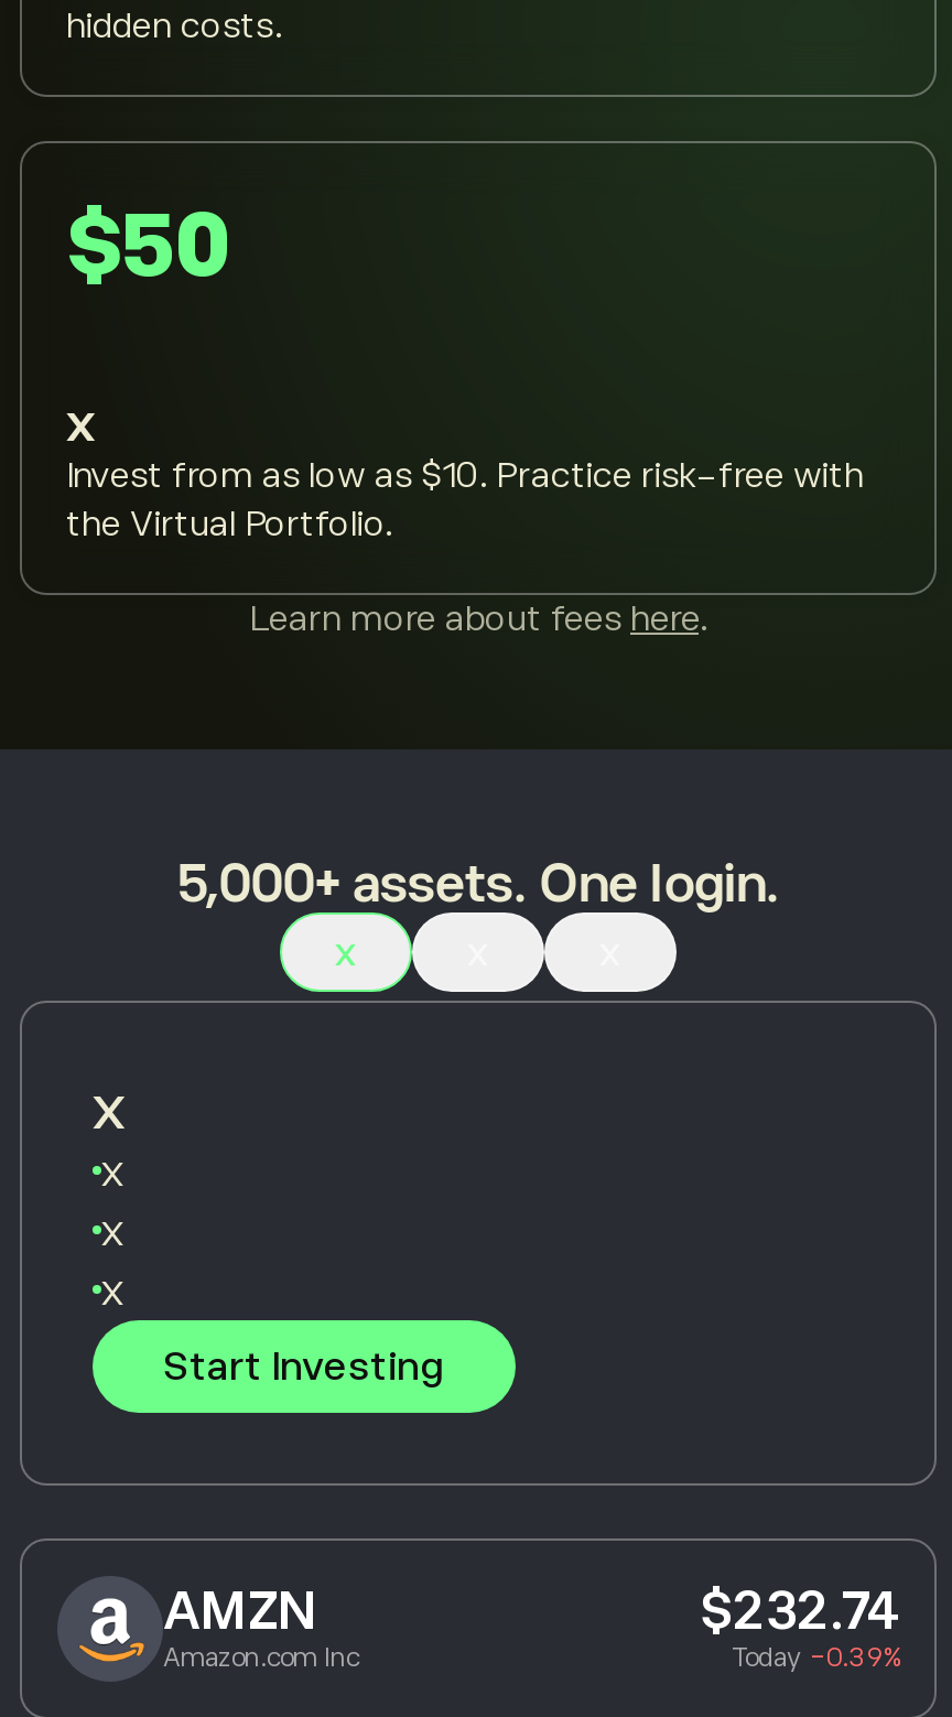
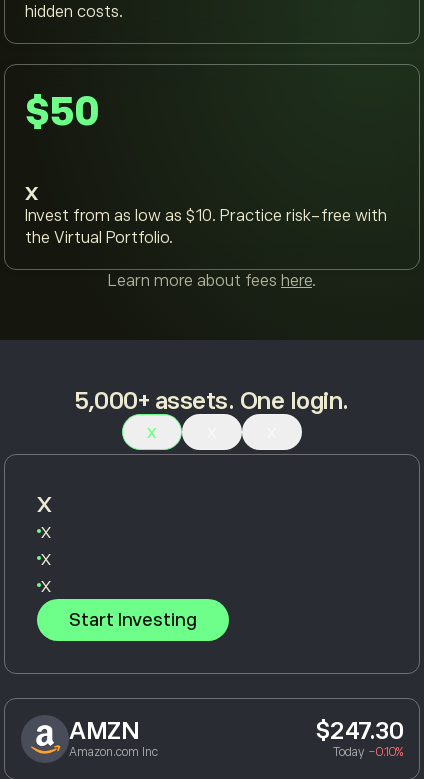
[700,1580,899,1639] $232.74 -> [314,717,403,744] $247.30
[732,1641,899,1672] Today -0.39% -> [333,745,403,759] Today -0.10%

